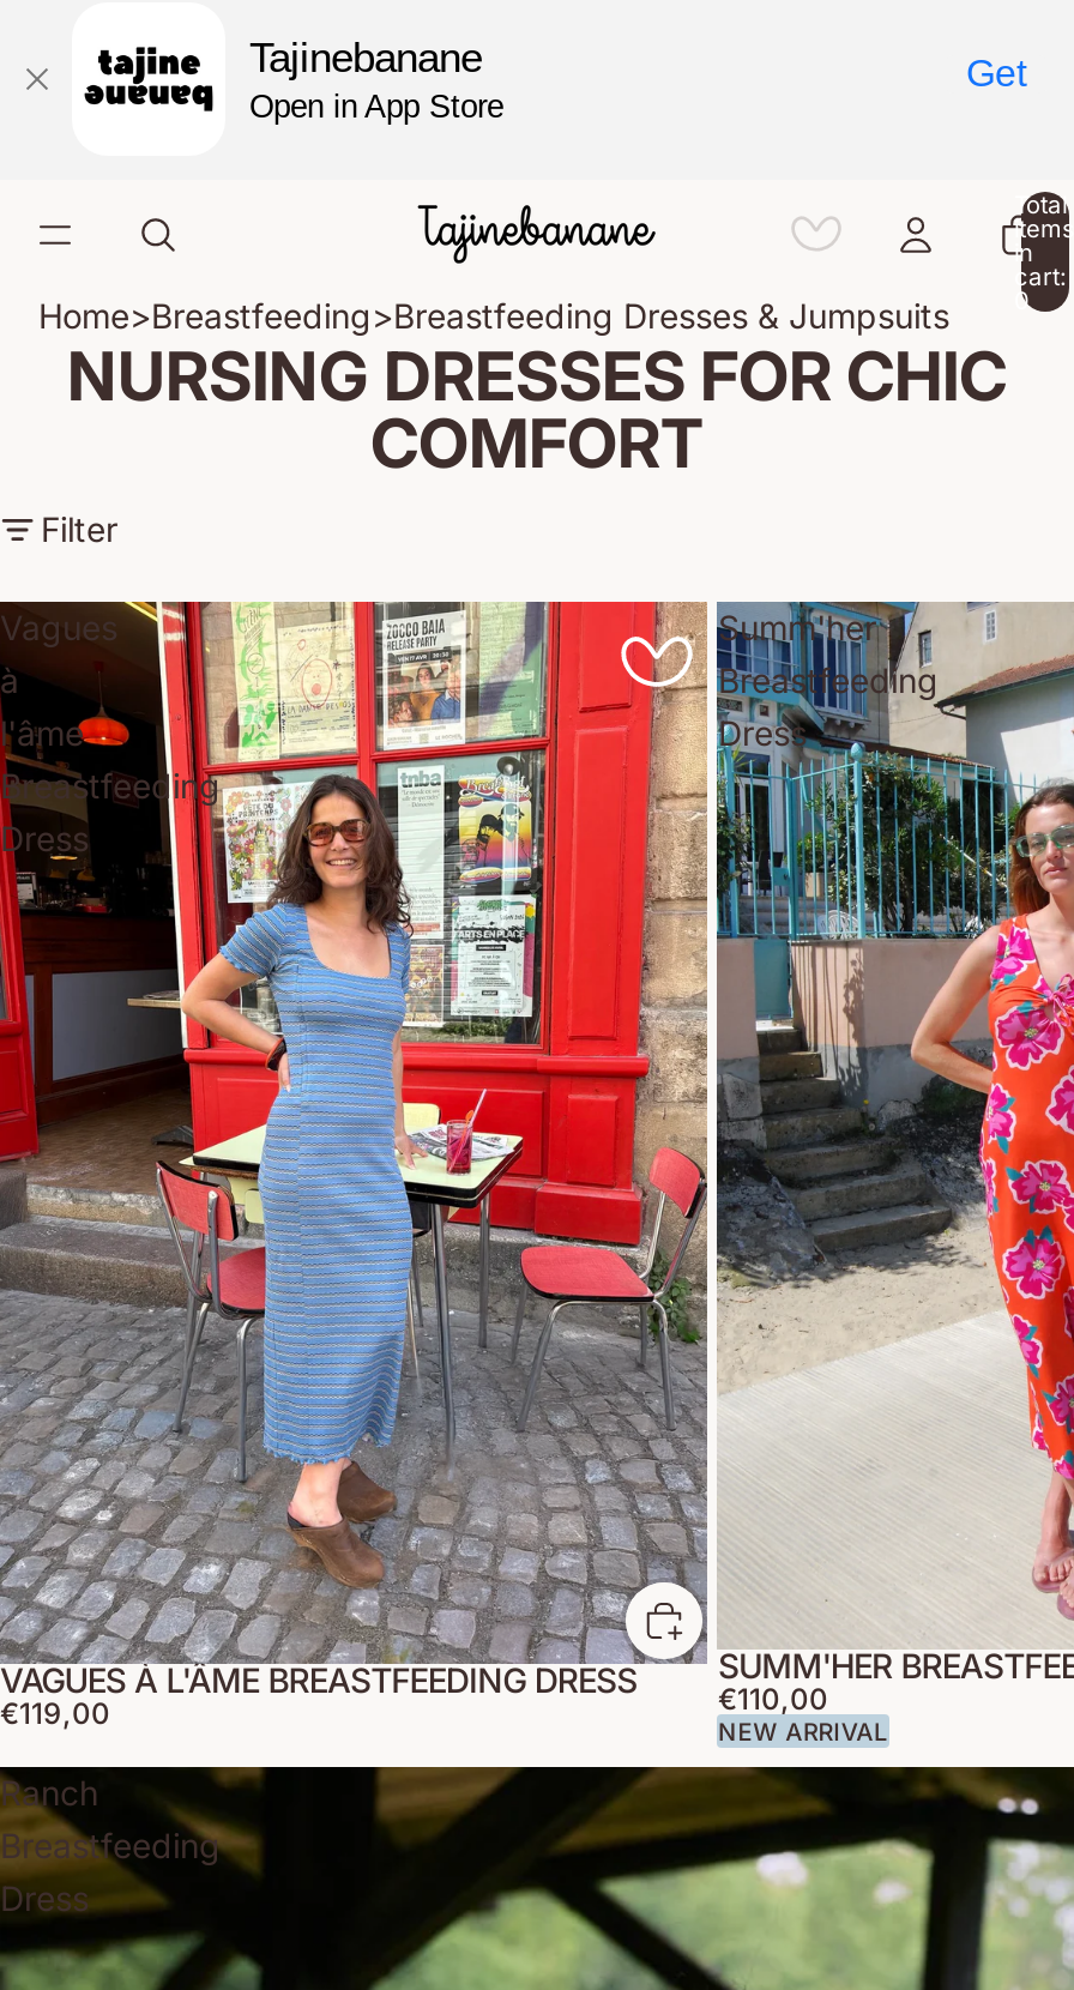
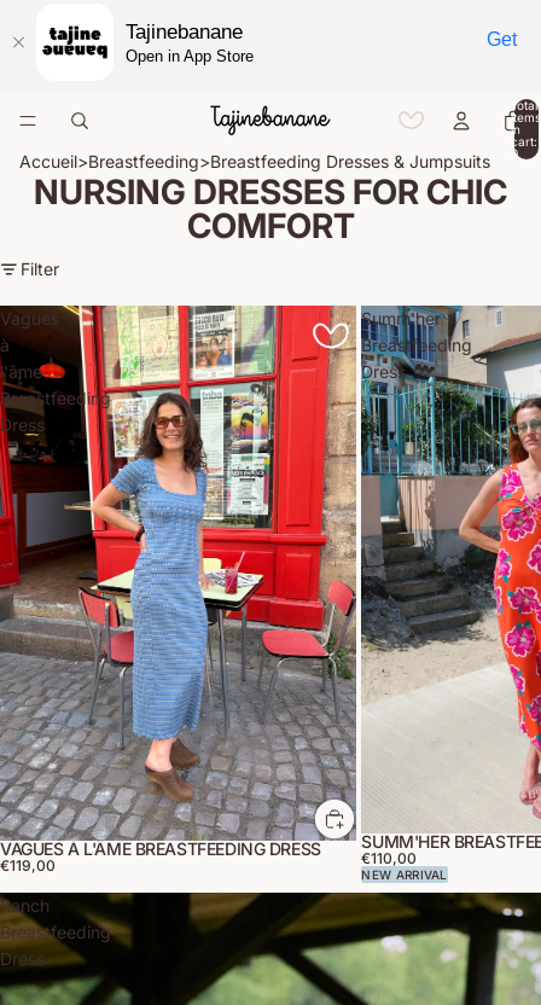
[38,294,949,335] Home>Breastfeeding >Breastfeeding Dresses & Jumpsuits -> [19,151,490,171] Accueil>Breastfeeding >Breastfeeding Dresses & Jumpsuits

